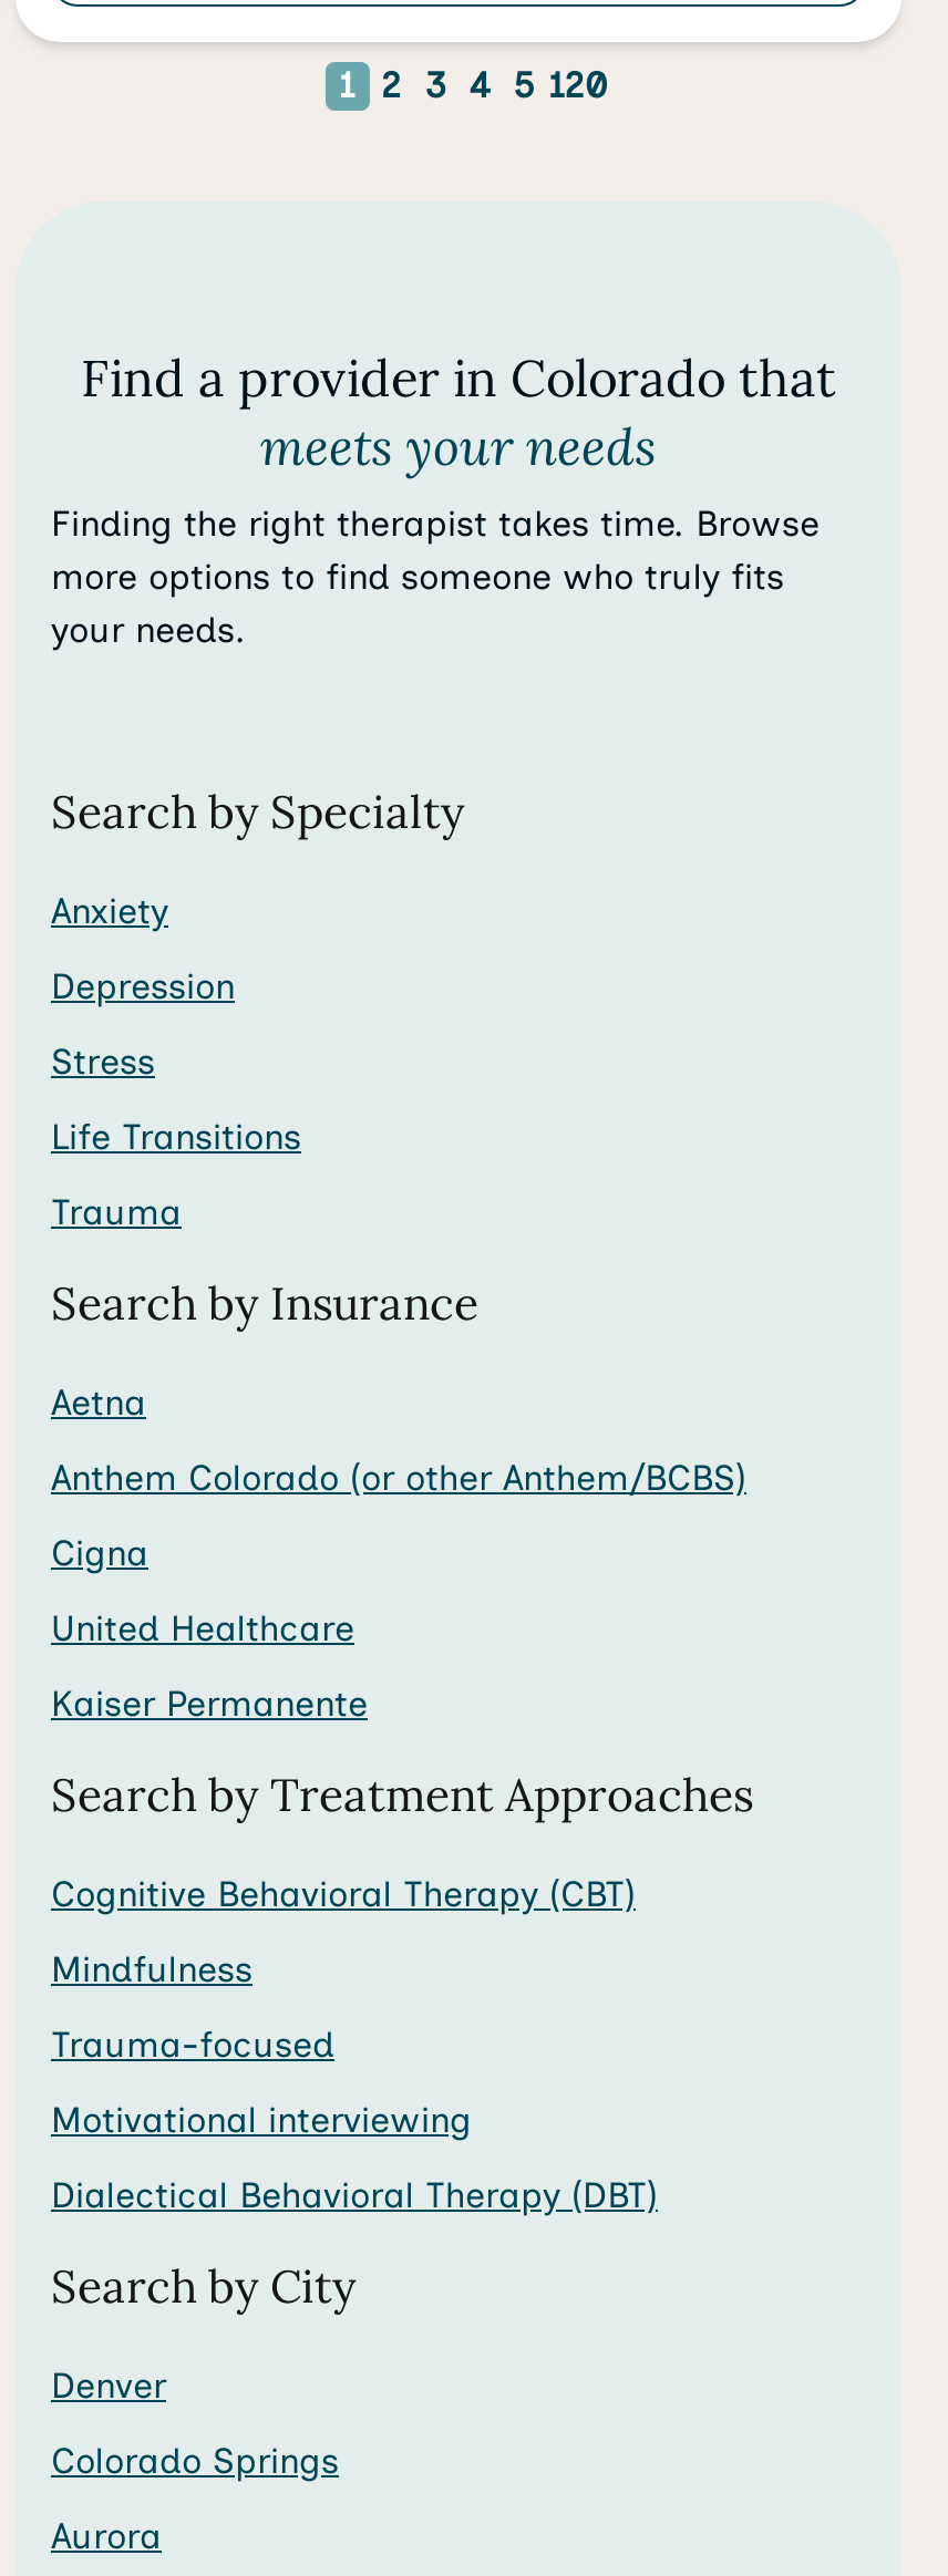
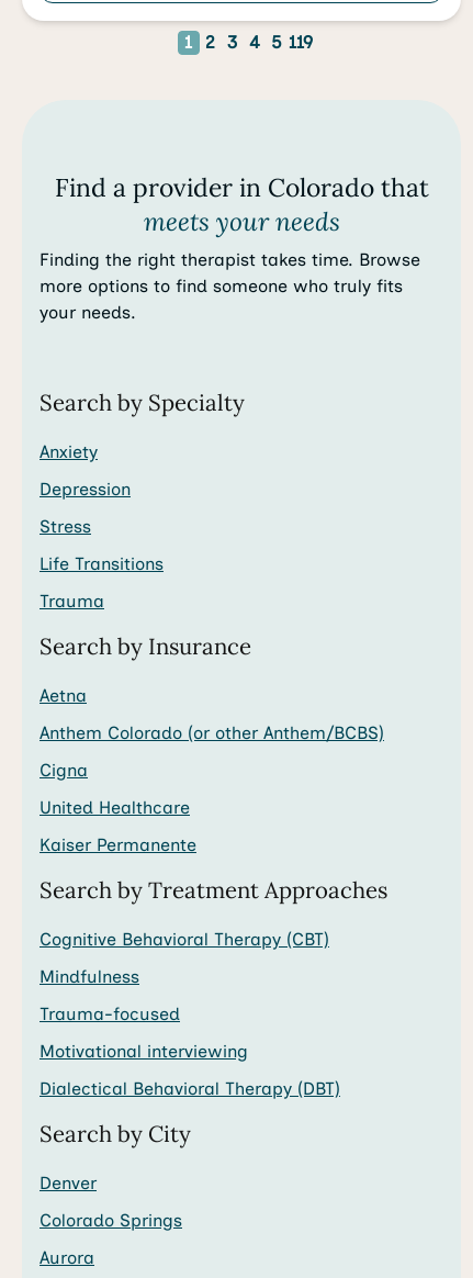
[339,64,608,106] 1 2 3 4 5 120 -> [184,32,313,53] 1 2 3 4 5 119

